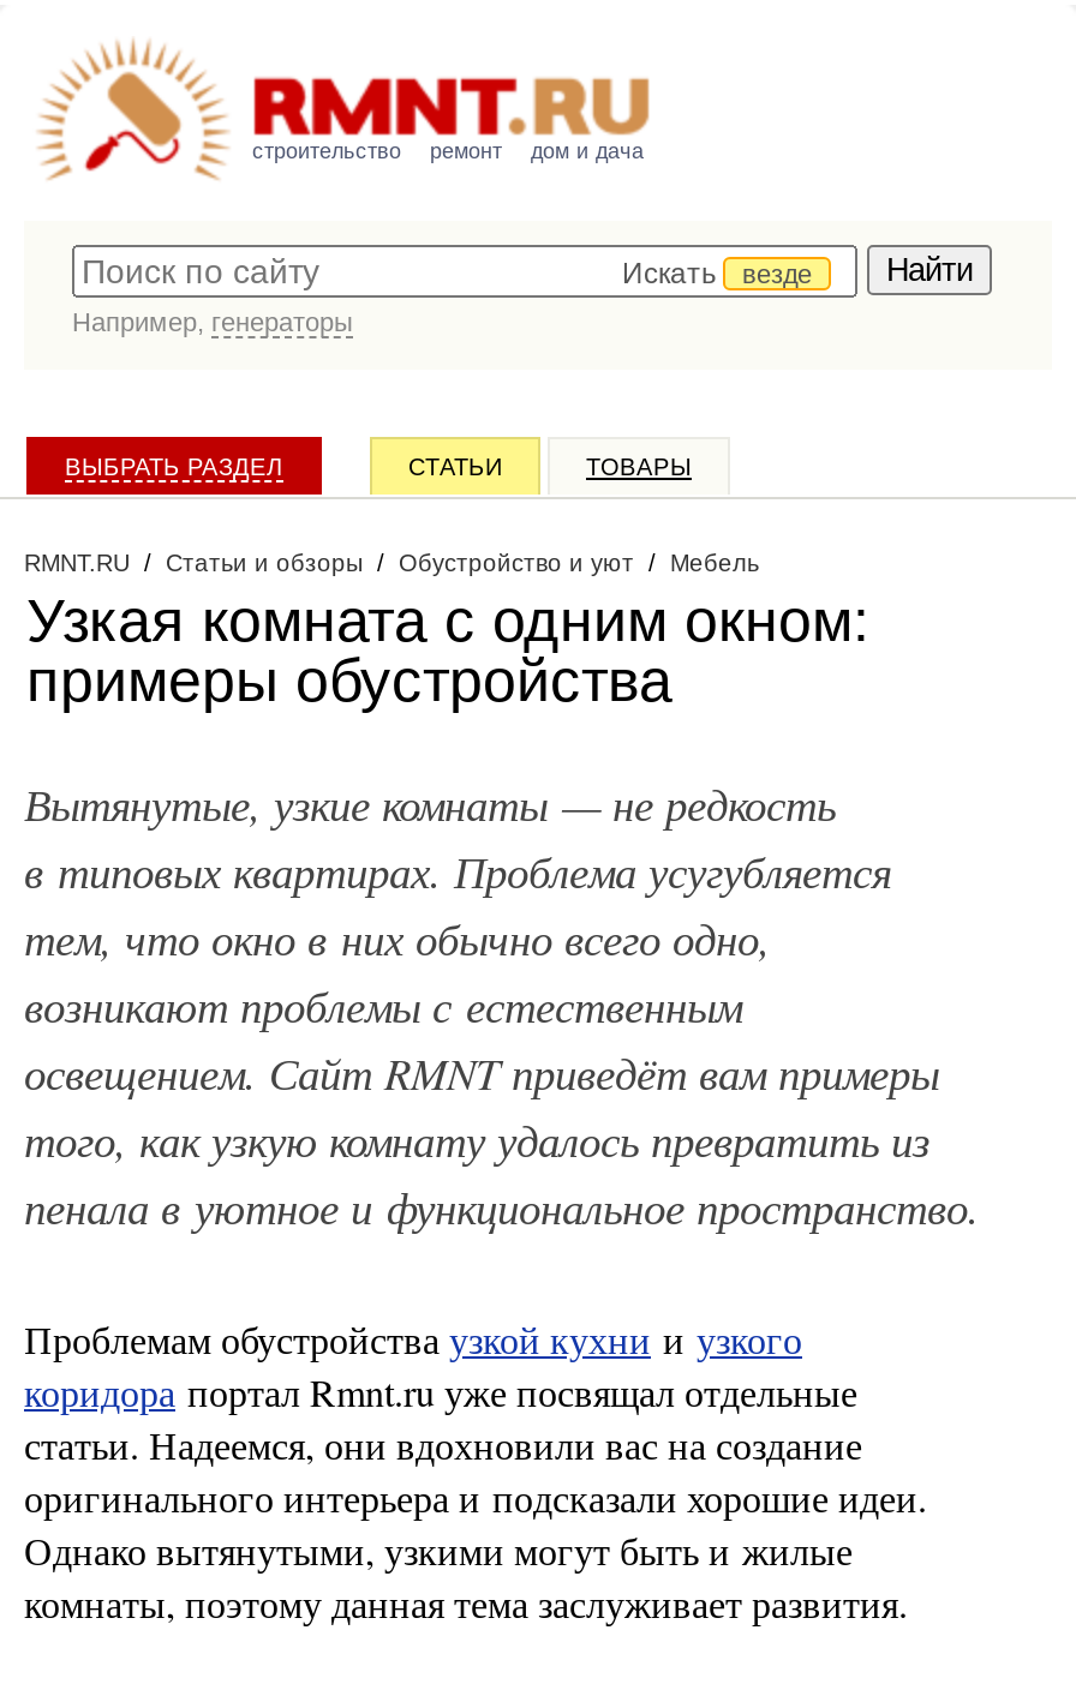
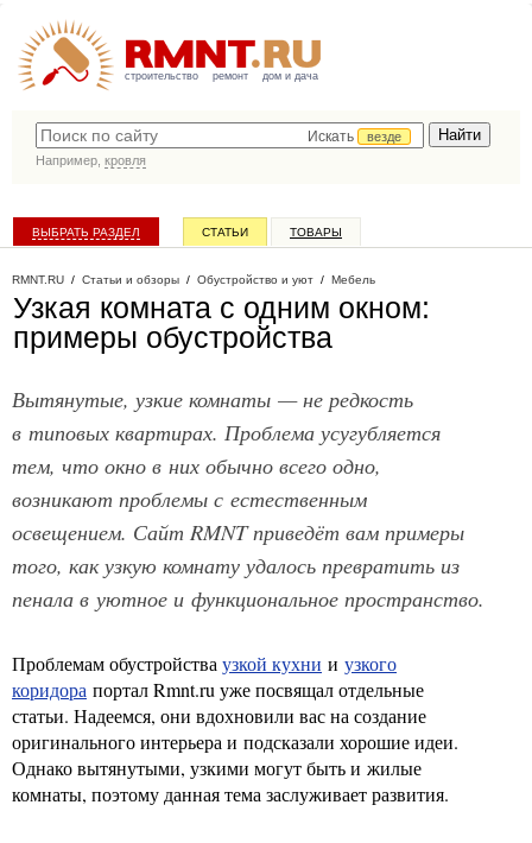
[72,307,353,336] Например, генераторы -> [36,153,146,167] Например, кровля

